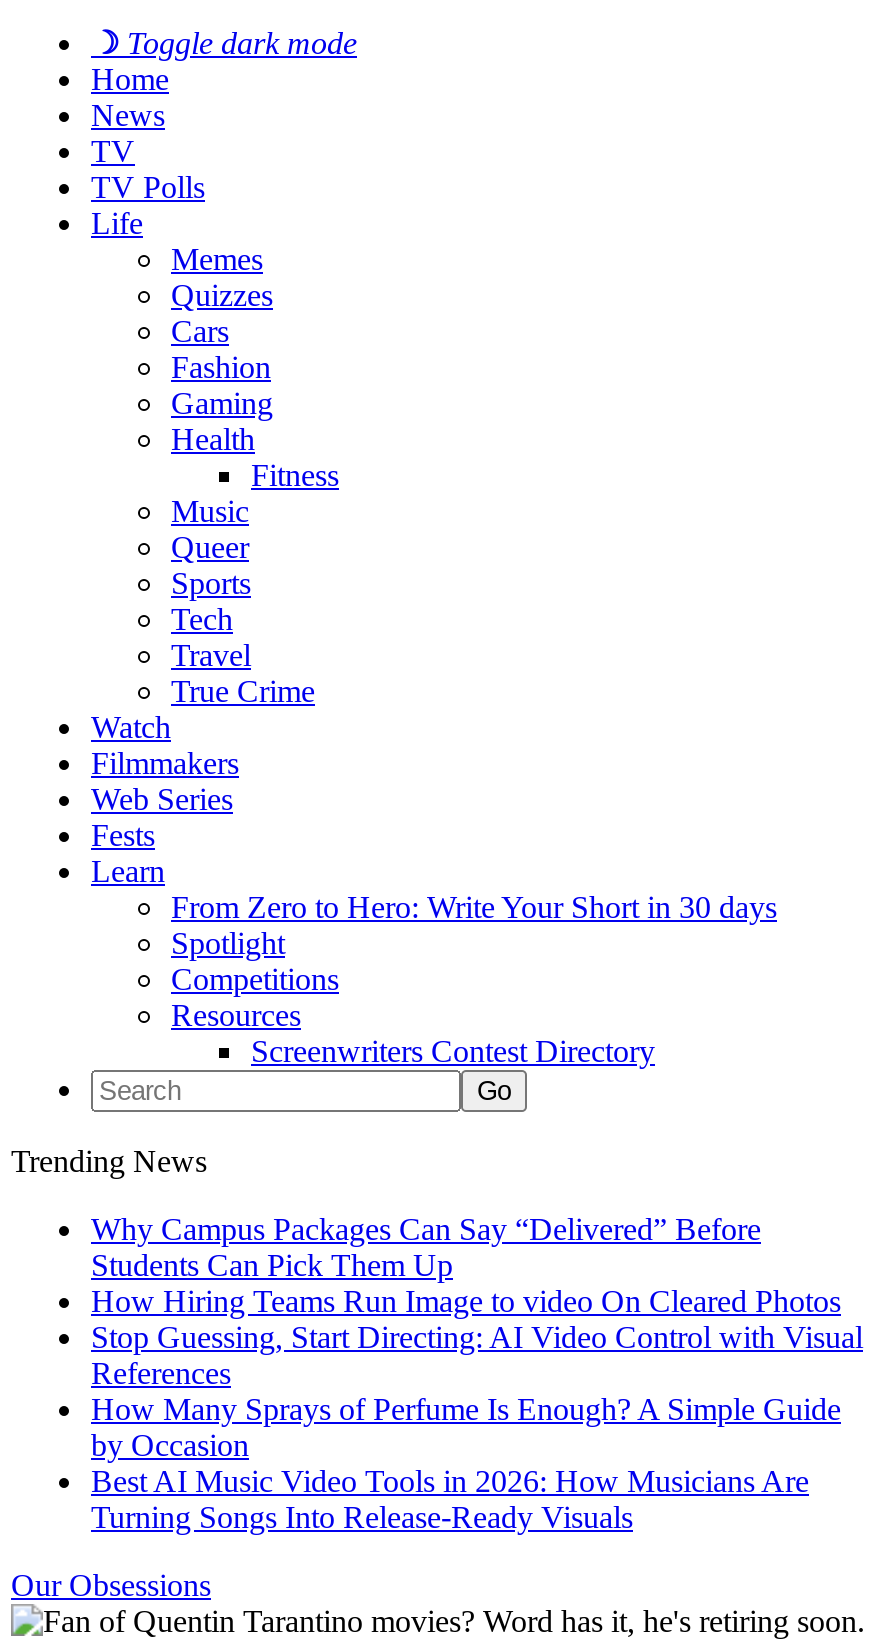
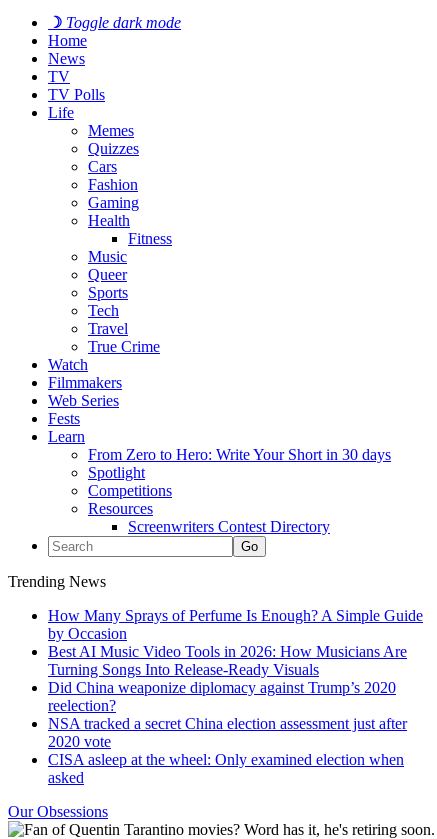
[91,1212,863,1390] Why Campus Packages Can Say “Delivered” Before | Students Can Pick Them Up | How Hiring Teams Run Image to video On Cleared Photos | Stop Guessing, Start Directing: AI Video Control with Visual | References -> none
moved [91,1392,841,1534] -> [48,607,423,678]: How Many Sprays of Perfume Is Enough? A Simple Guide | by Occasion | Best AI Music Video Tools in 2026: How Musicians Are | Turning Songs Into Release-Ready Visuals
none -> [48,679,407,786] Did China weaponize diplomacy against Trump’s 2020 | reelection? | NSA tracked a secret China election assessment just after | 2020 vote | CISA asleep at the wheel: Only examined election when | asked

